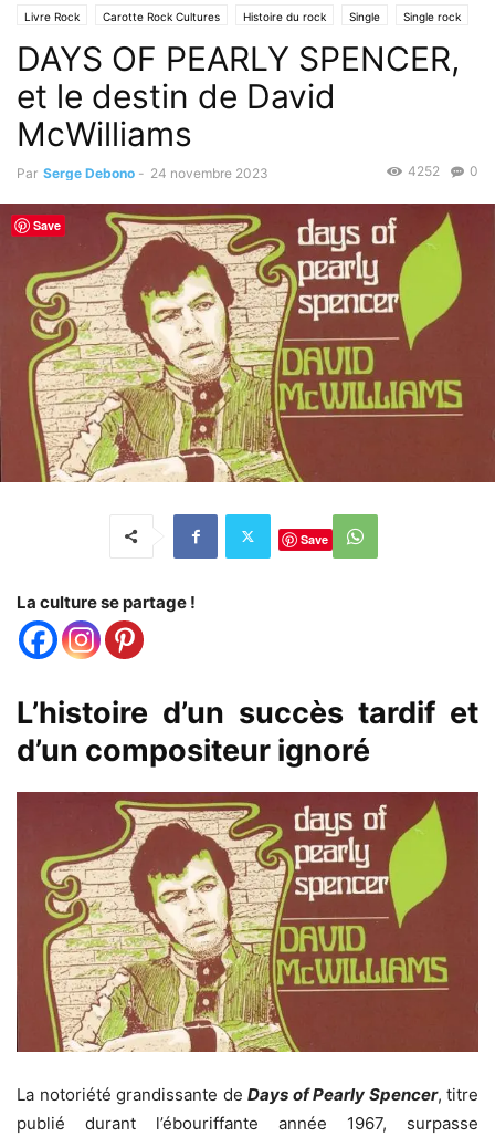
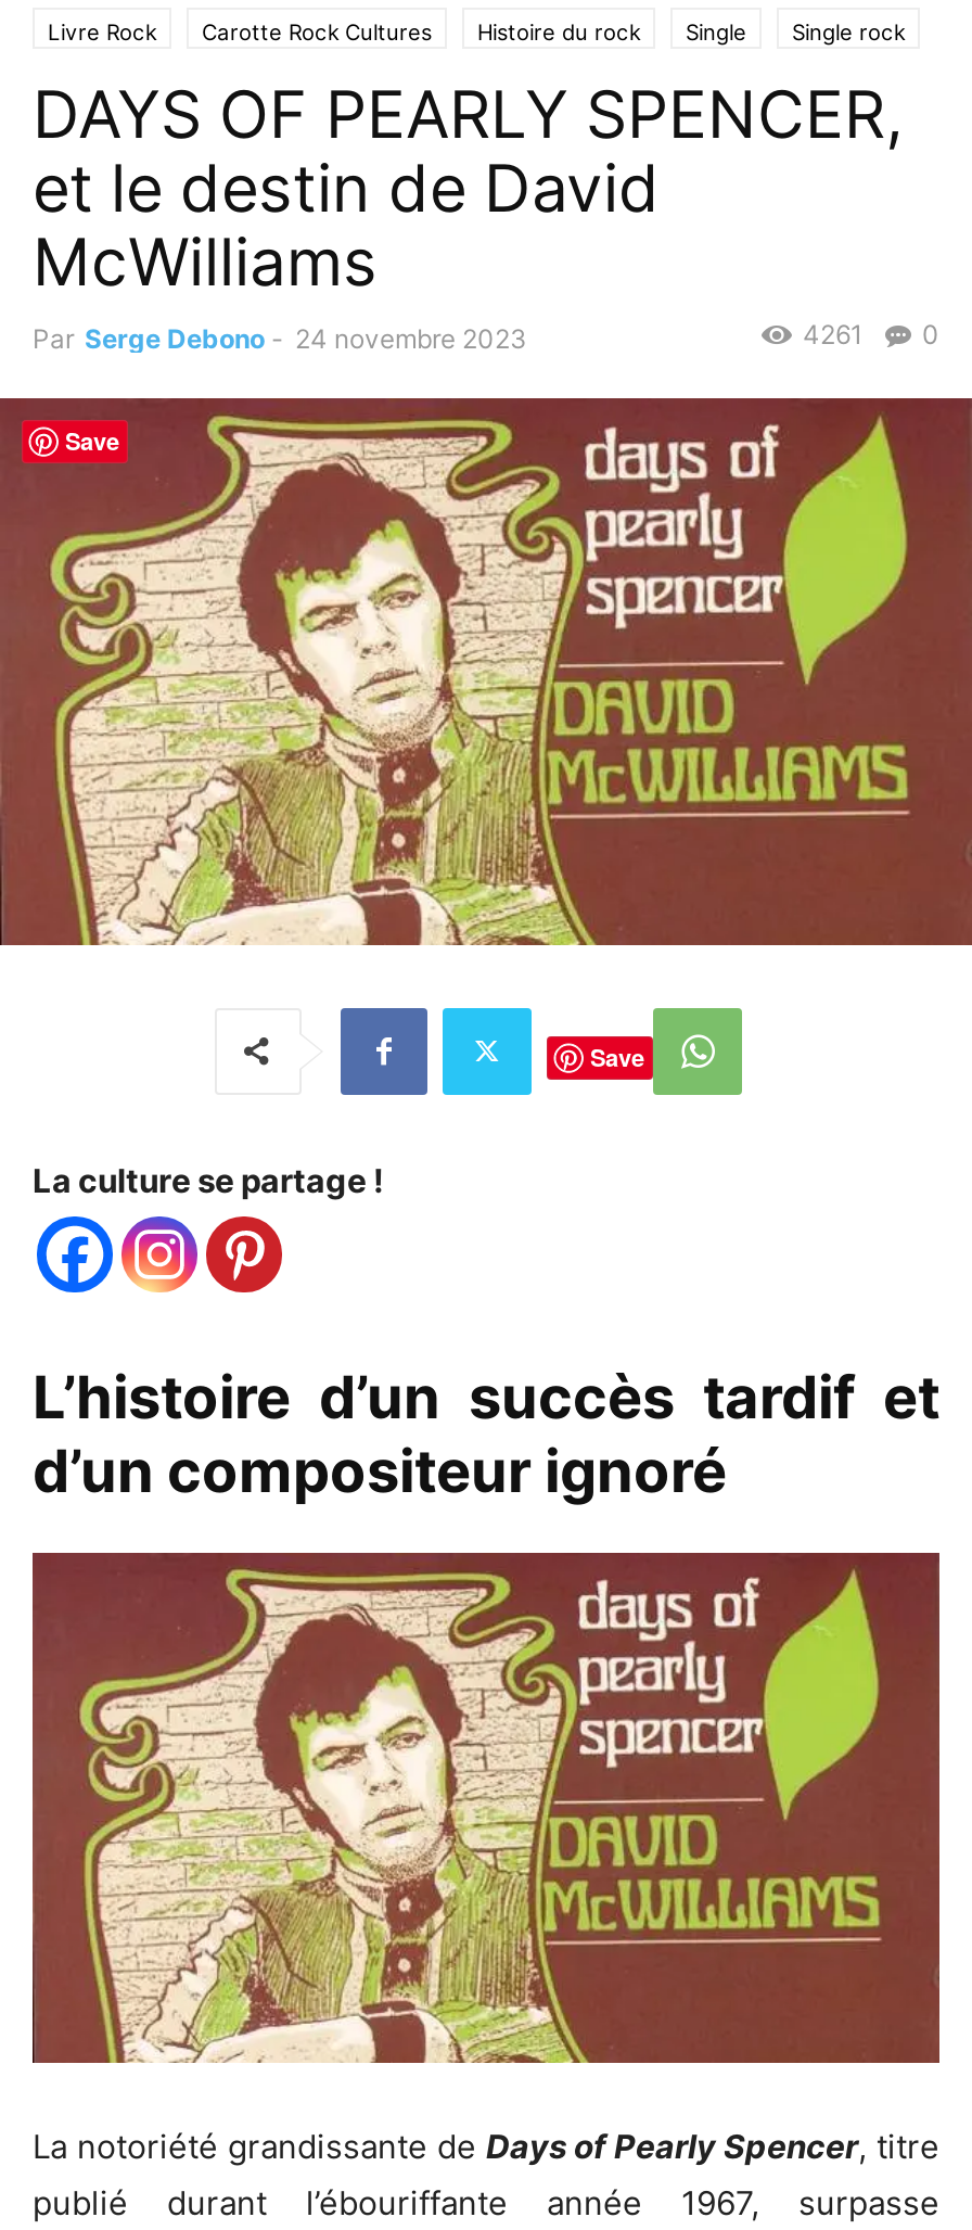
[408,163,478,179] 4252 0 -> [803,318,939,351] 4261 0

